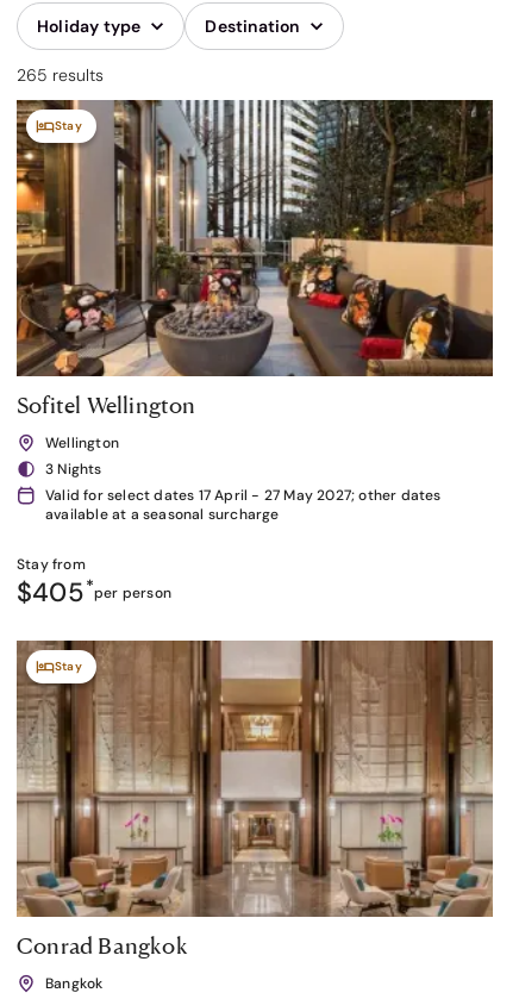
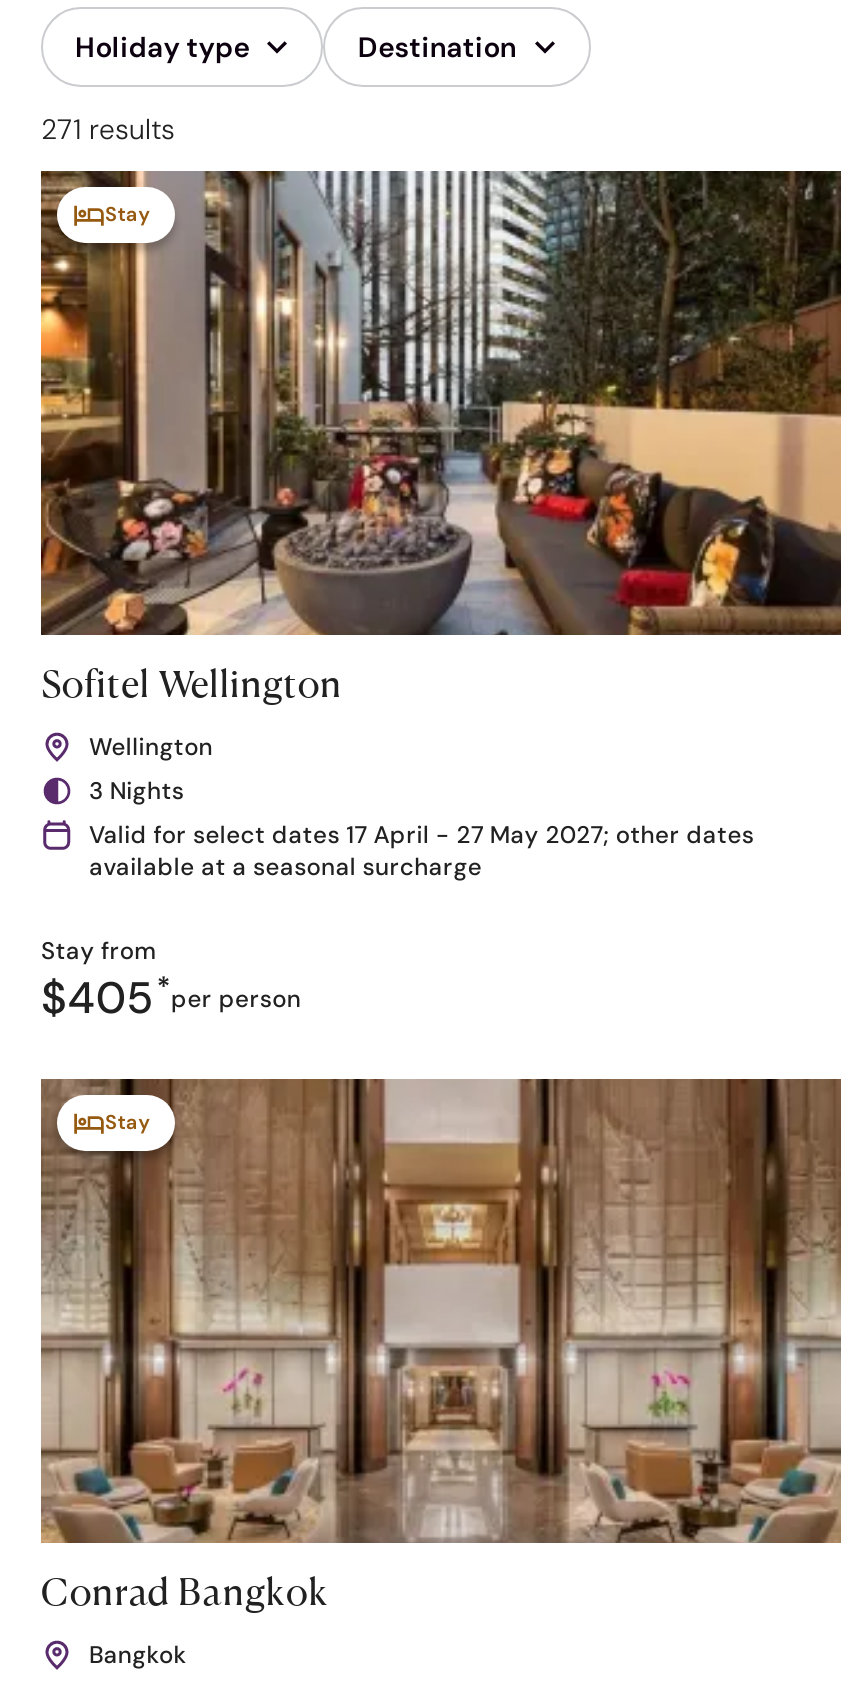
[17,65,104,86] 265 results -> [41,112,175,148] 271 results

